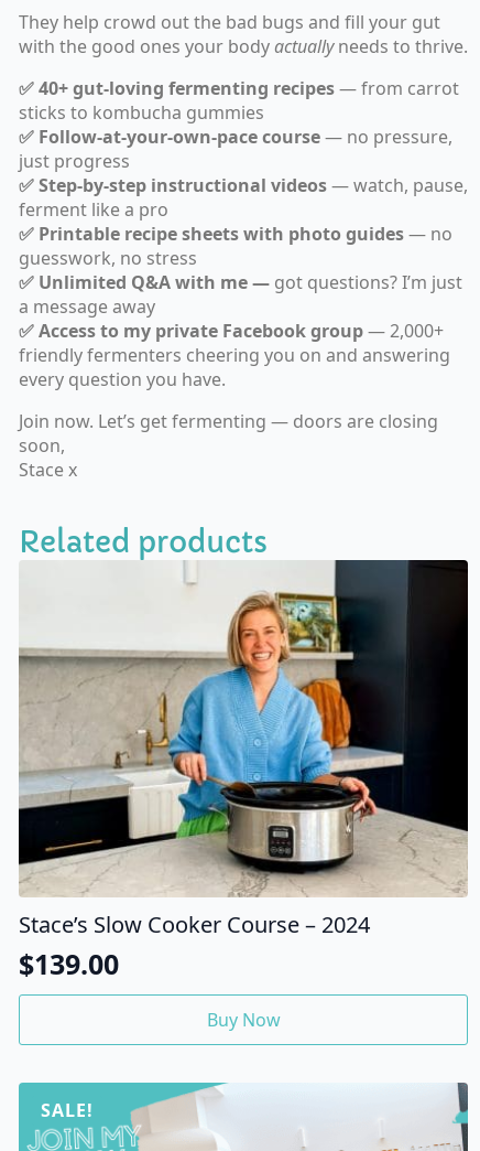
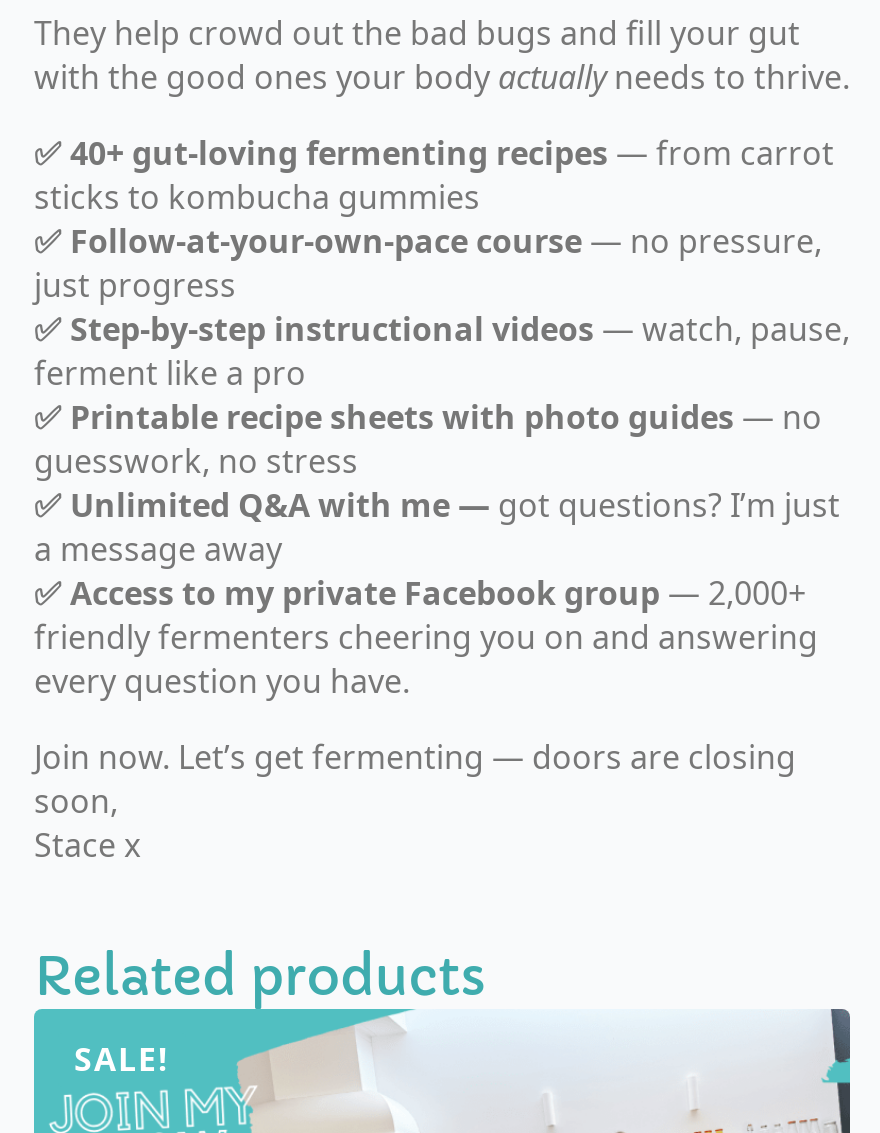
[18,559,469,1031] [image] | Stace’s Slow Cooker Course – 2024 | $139.00 | Buy Now -> none

